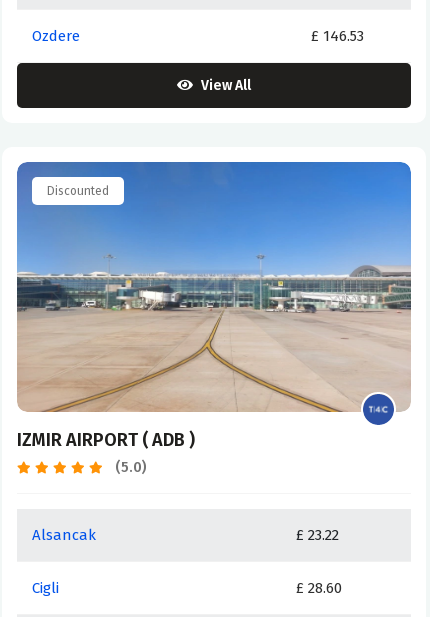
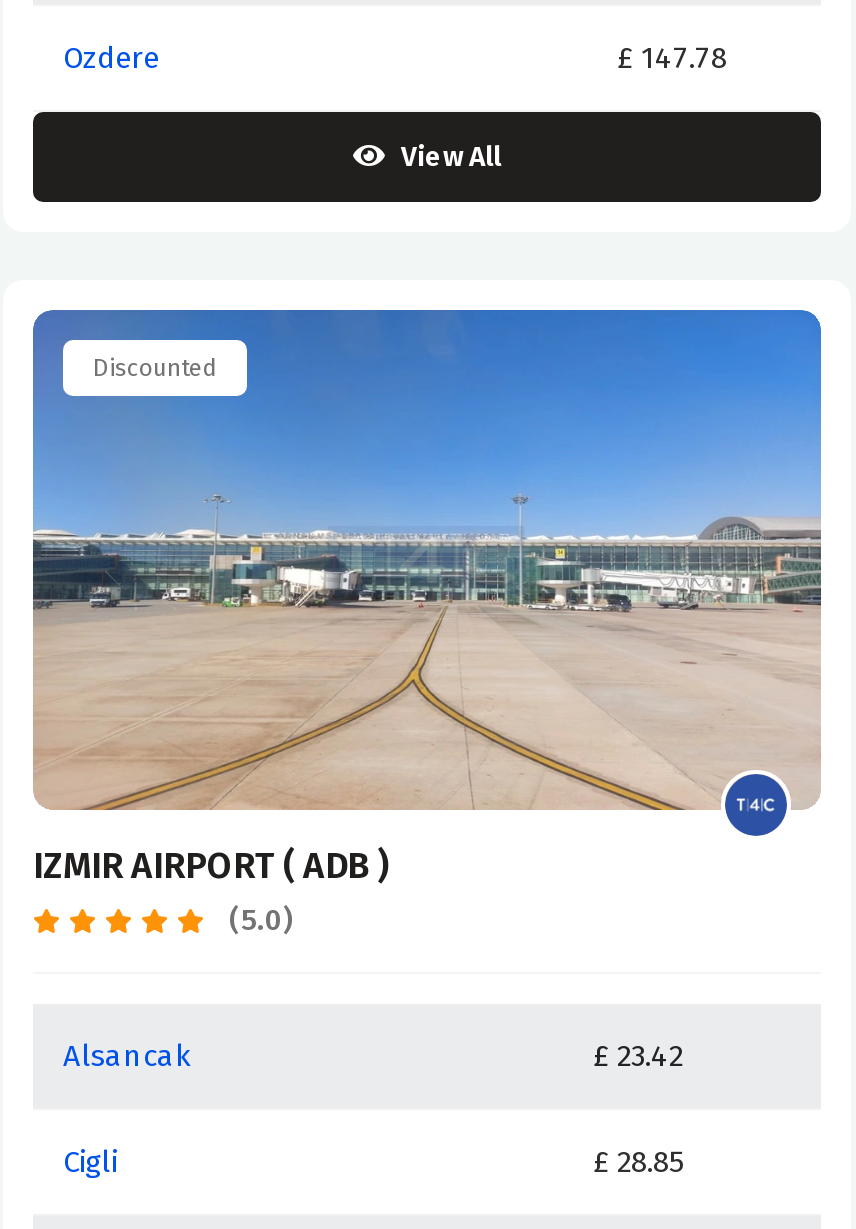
[311,27,364,45] £ 146.53 -> [617,40,727,76] £ 147.78
[296,526,339,544] £ 23.22 -> [593,1038,683,1074] £ 23.42
[296,579,342,597] £ 28.60 -> [593,1144,683,1180] £ 28.85

